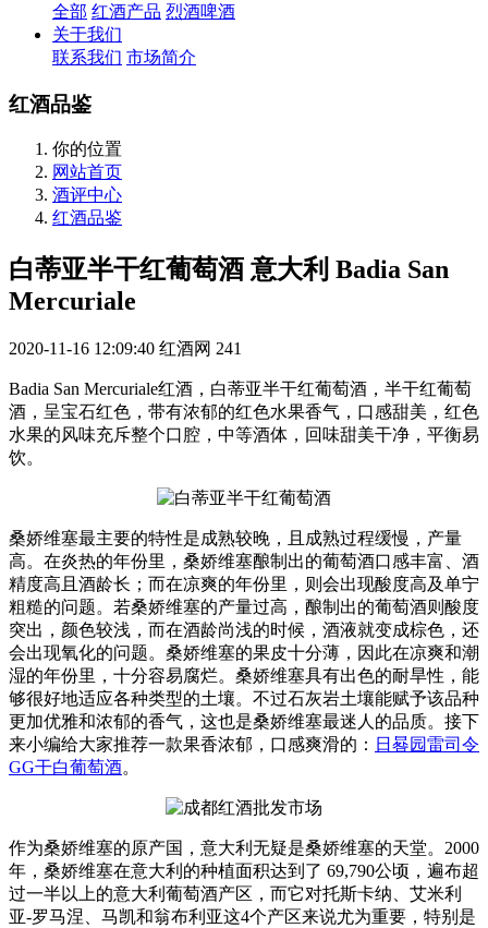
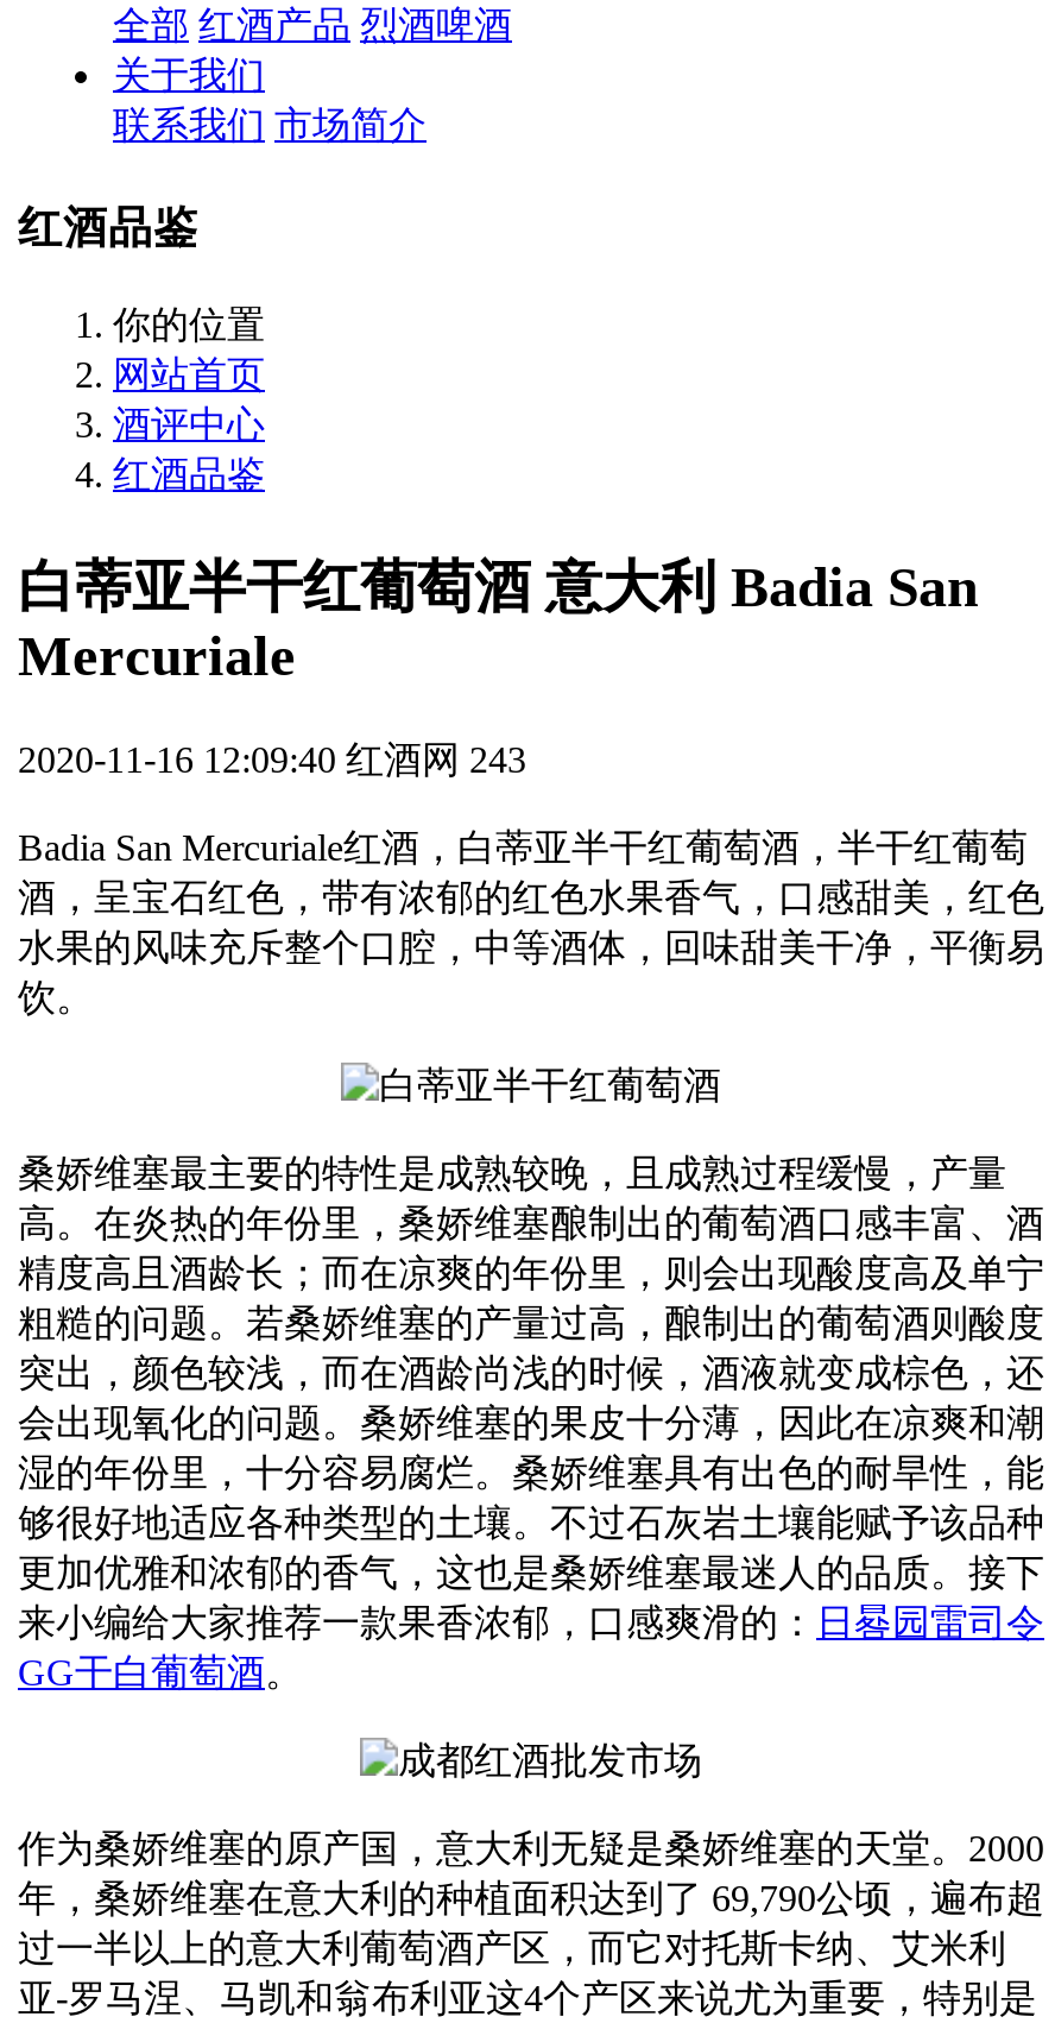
[9,339,242,358] 2020-11-16 12:09:40 红酒网 241 -> [18,740,526,780] 2020-11-16 12:09:40 红酒网 243

